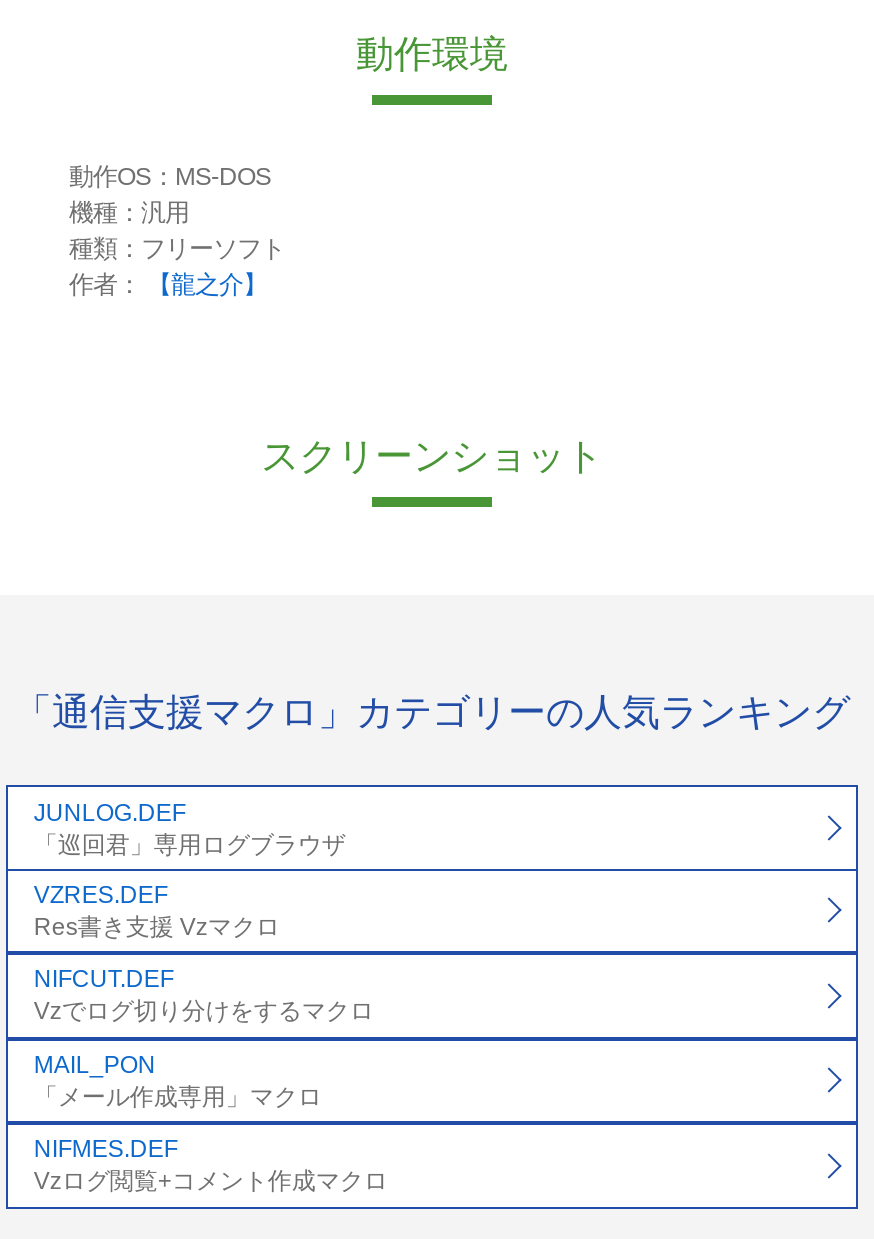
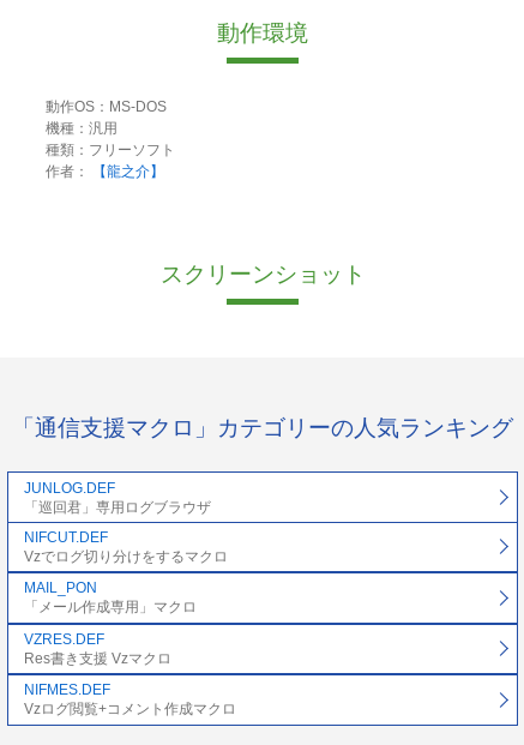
moved [34,881,280,941] -> [24,631,171,667]: VZRES.DEF | Res書き支援 Vzマクロ
moved [34,966,374,1111] -> [24,529,228,616]: NIFCUT.DEF | Vzでログ切り分けをするマクロ | MAIL_PON | 「メール作成専用」マクロ

